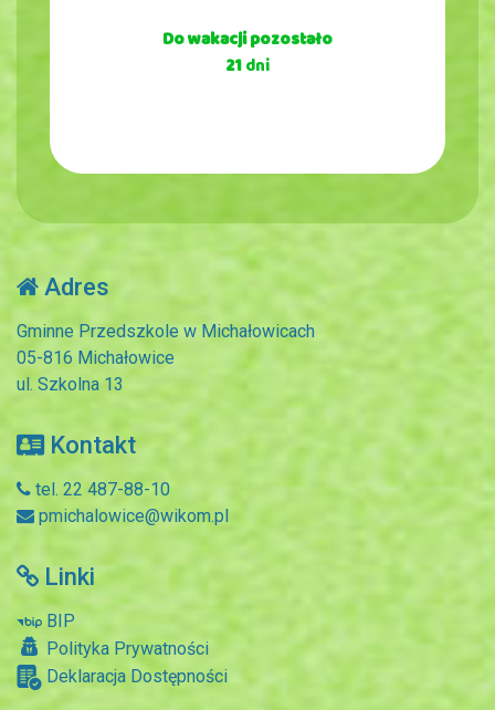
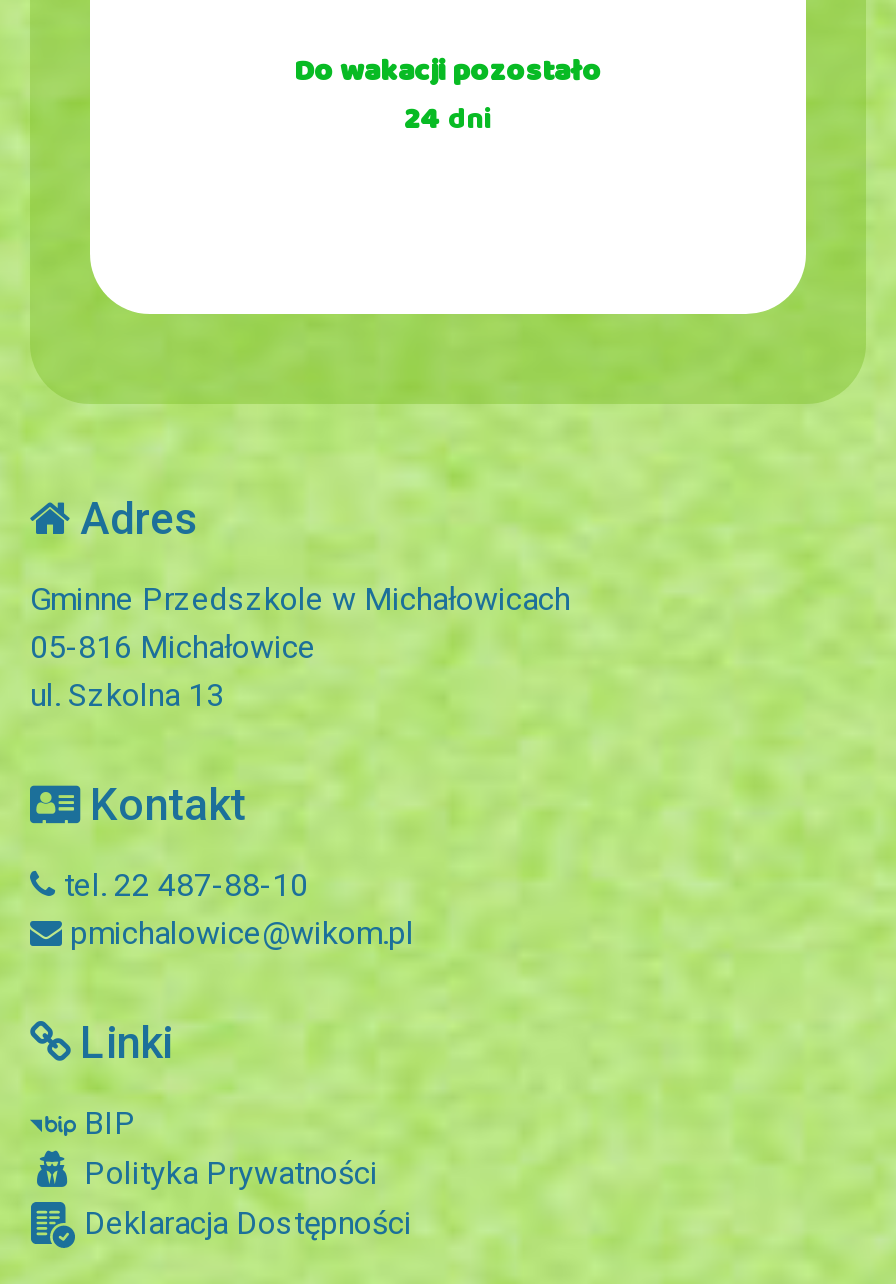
[225,53,270,80] 21 dni -> [404,96,492,144] 24 dni

